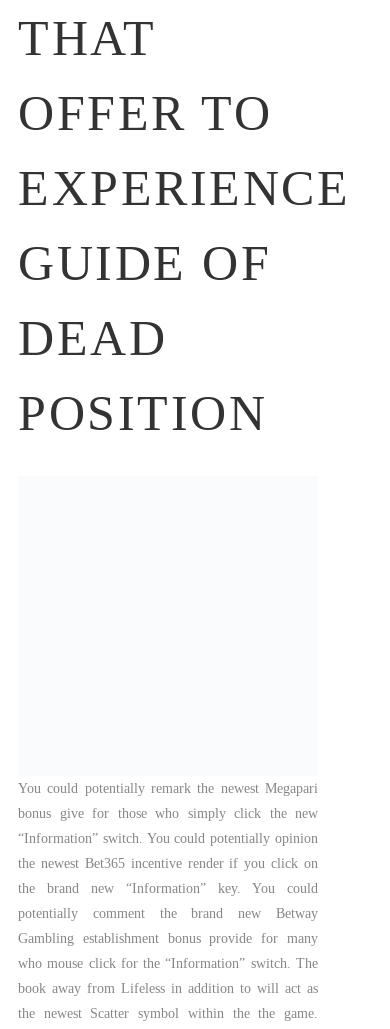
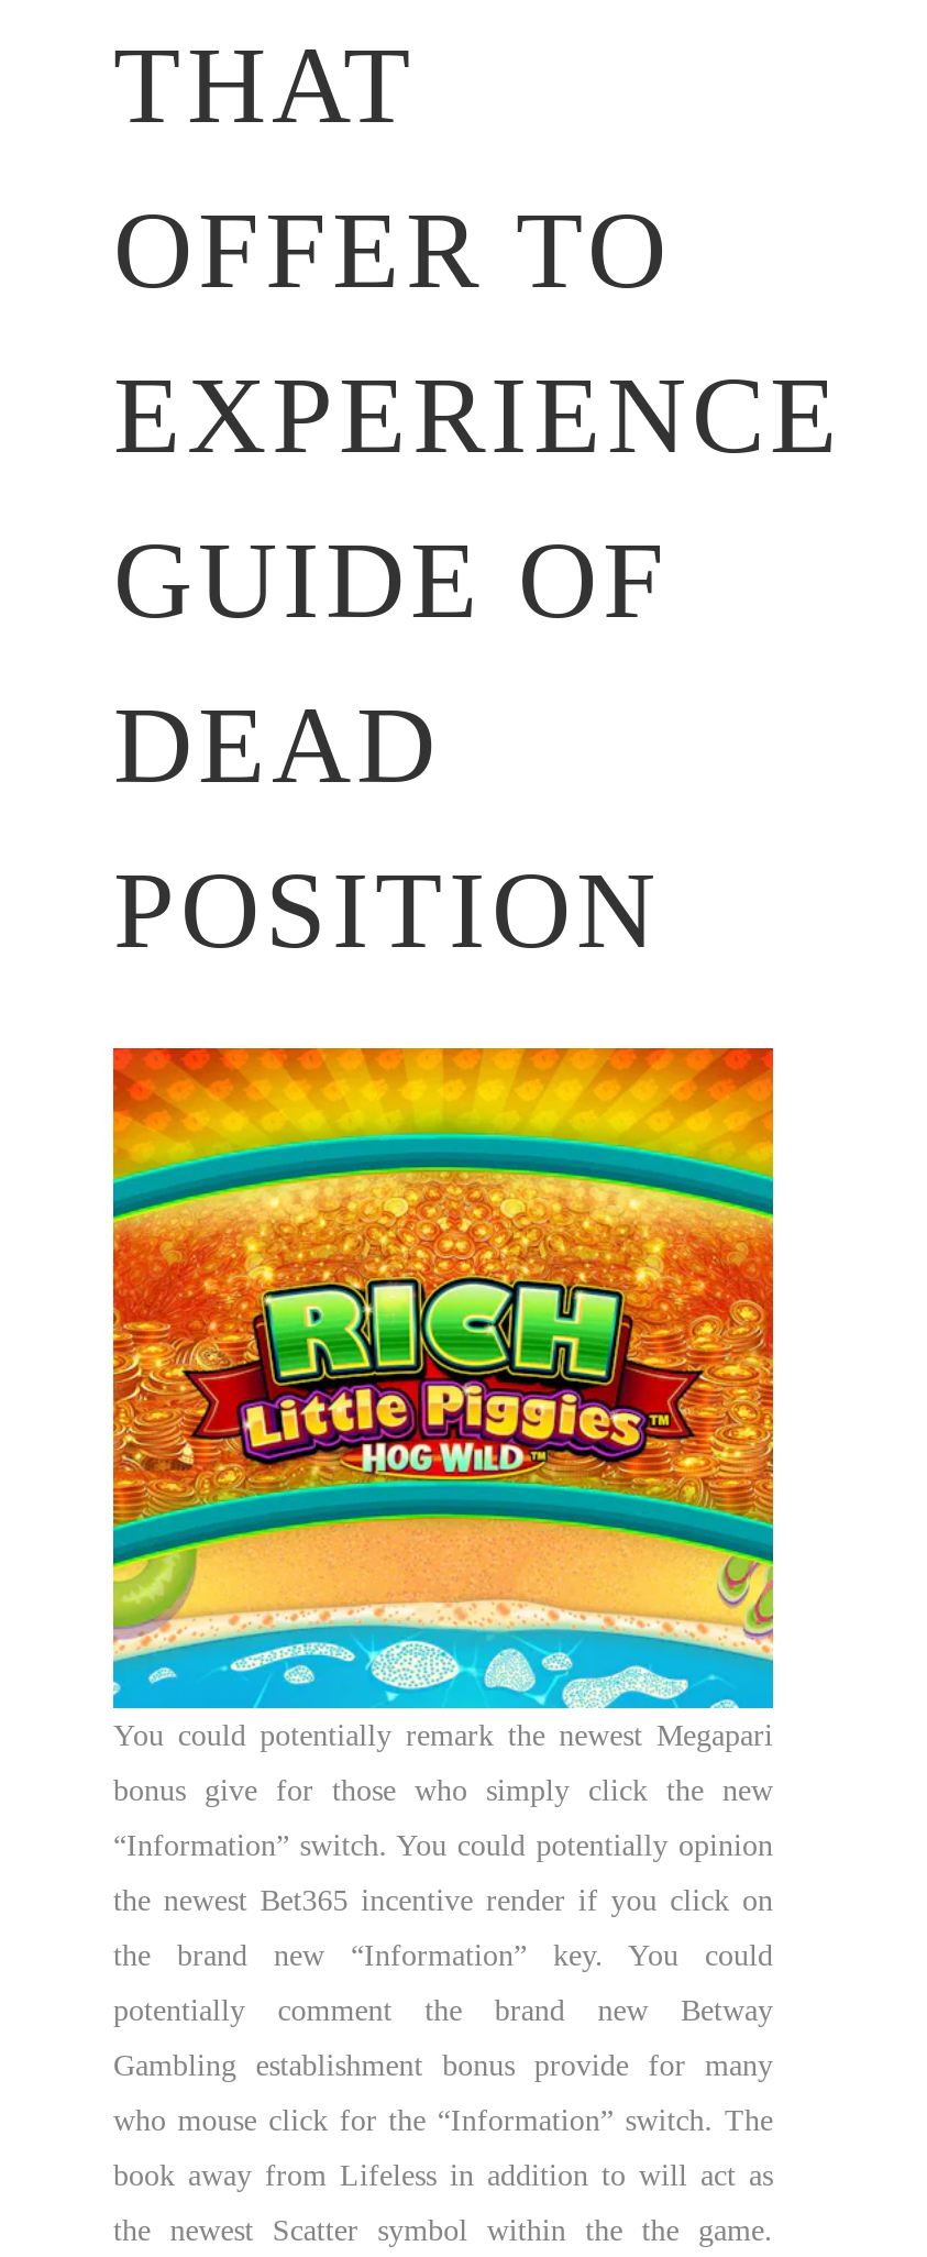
none -> [111,1046,775,1710] [image]

